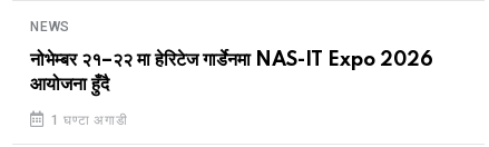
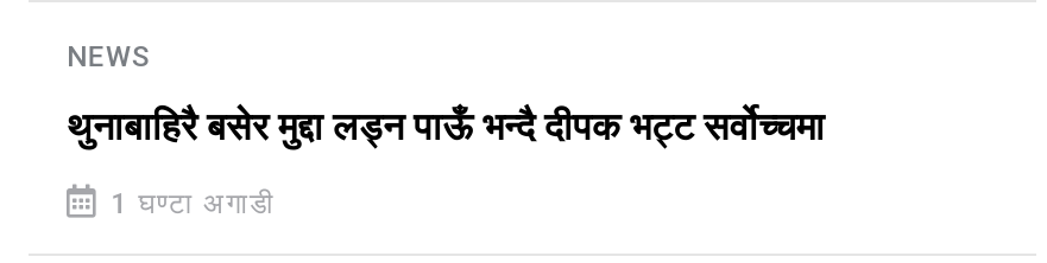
[30,50,433,95] नोभेम्बर २१–२२ मा हेरिटेज गार्डेनमा NAS-IT Expo 2026 | आयोजना हुँदै -> [67,107,825,150] थुनाबाहिरै बसेर मुद्दा लड्न पाऊँ भन्दै दीपक भट्ट सर्वोच्चमा

